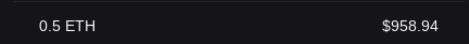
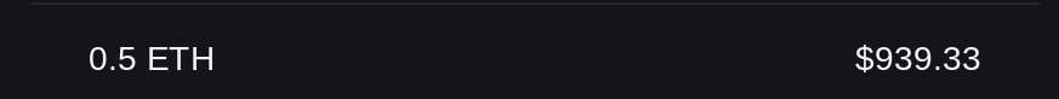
[382,17,439,34] $958.94 -> [855,39,981,77] $939.33

